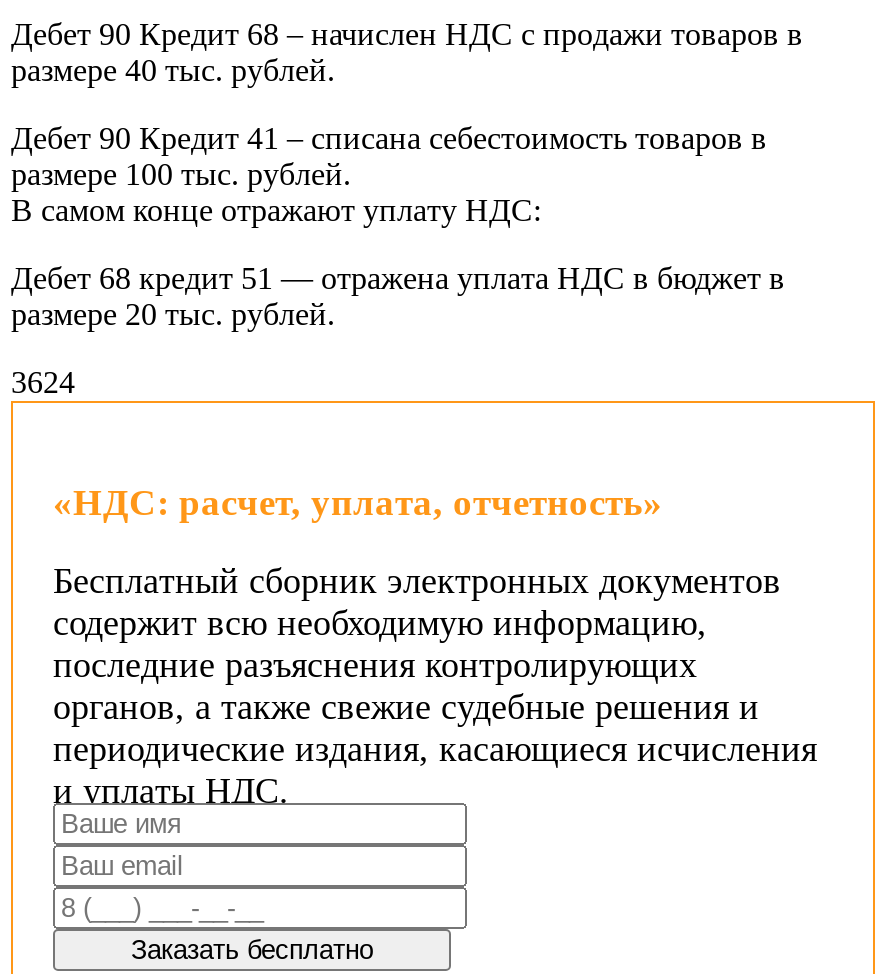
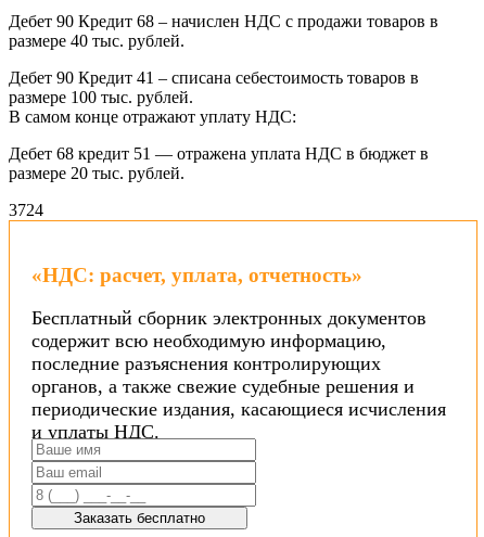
[11,365,75,399] 3624 -> [9,201,43,219] 3724

